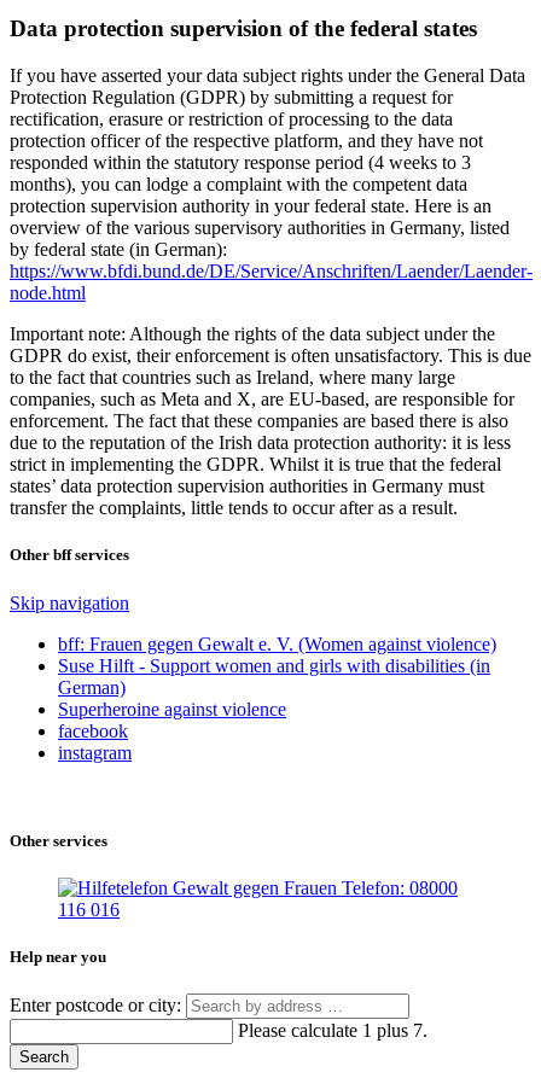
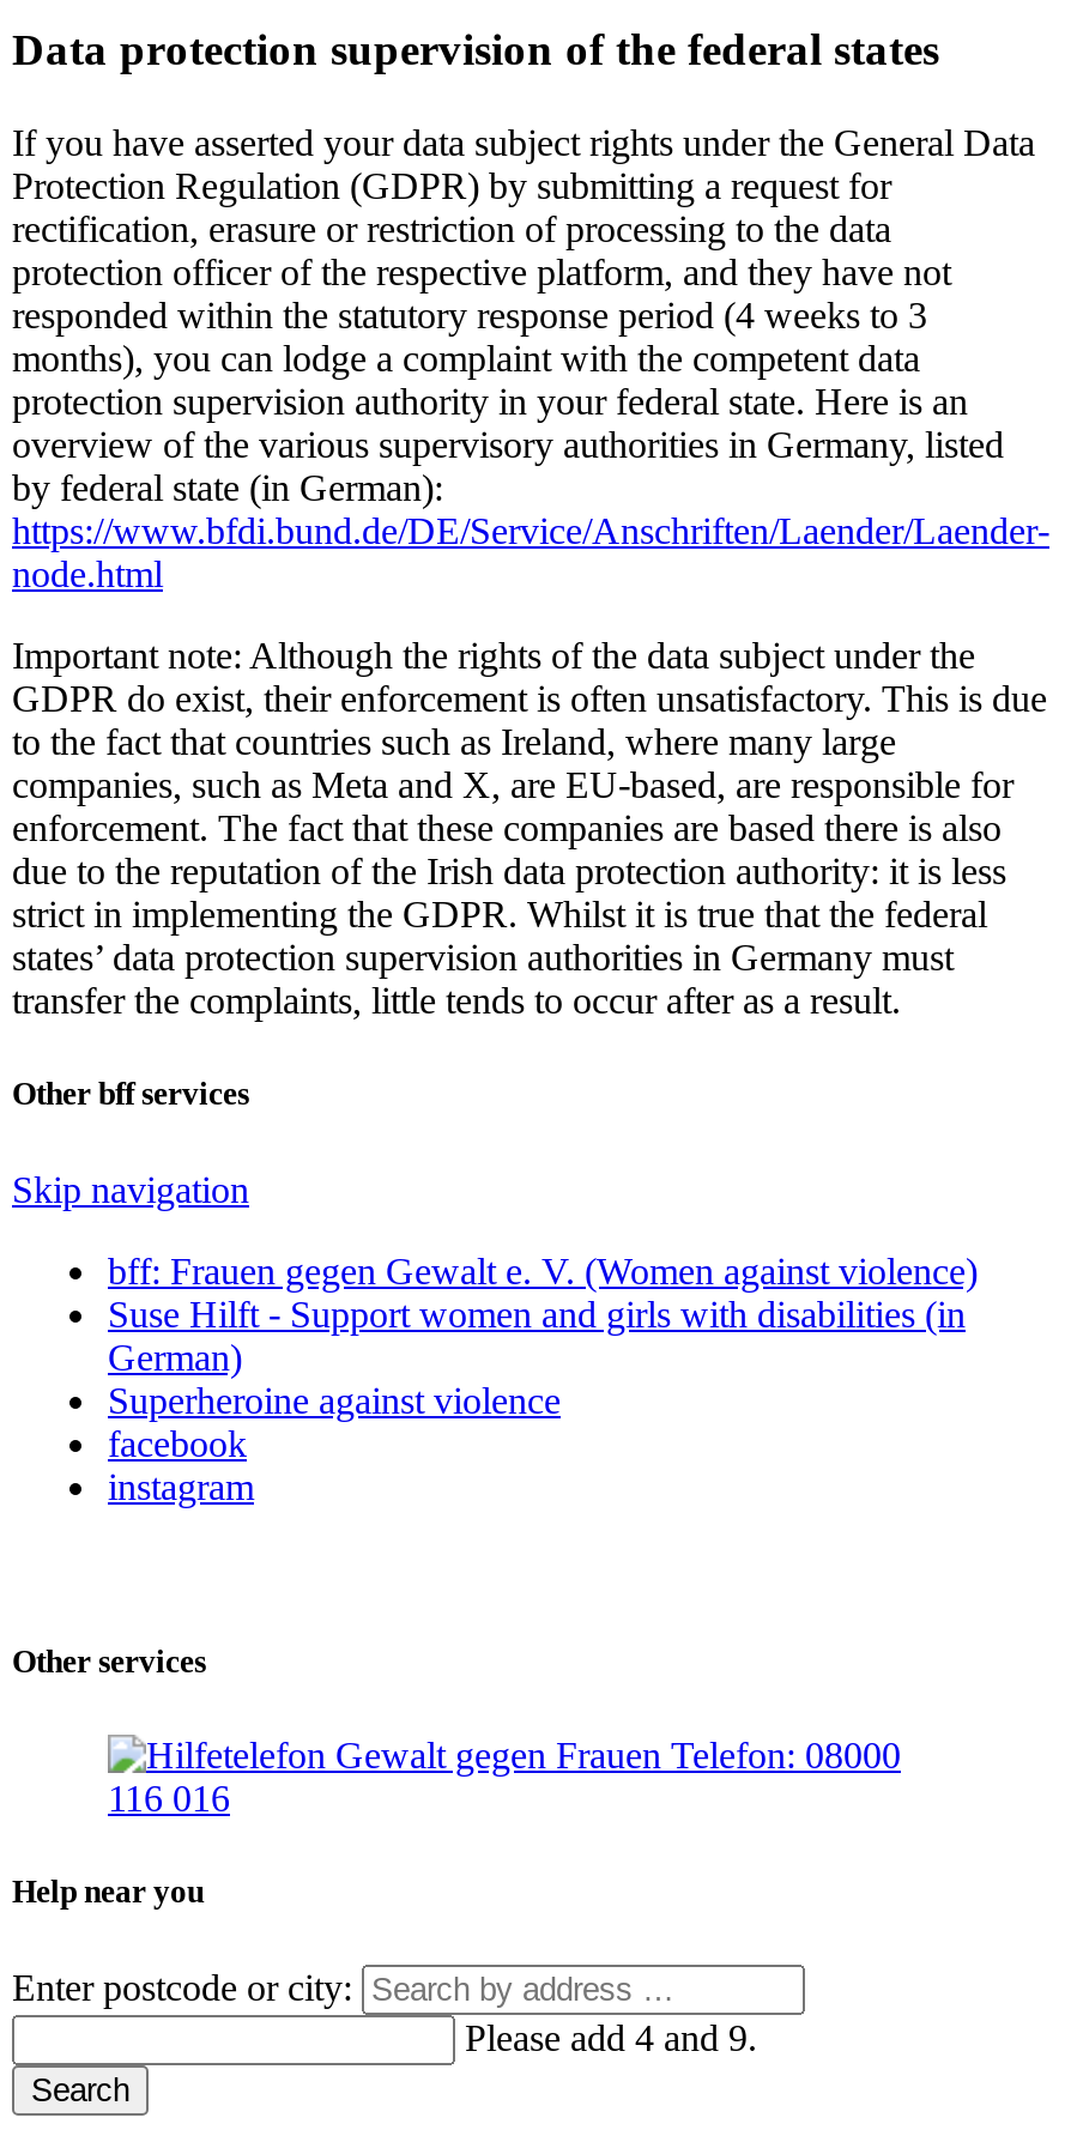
[238,1020,427,1041] Please calculate 1 plus 7. -> [465,2018,757,2059] Please add 4 and 9.

